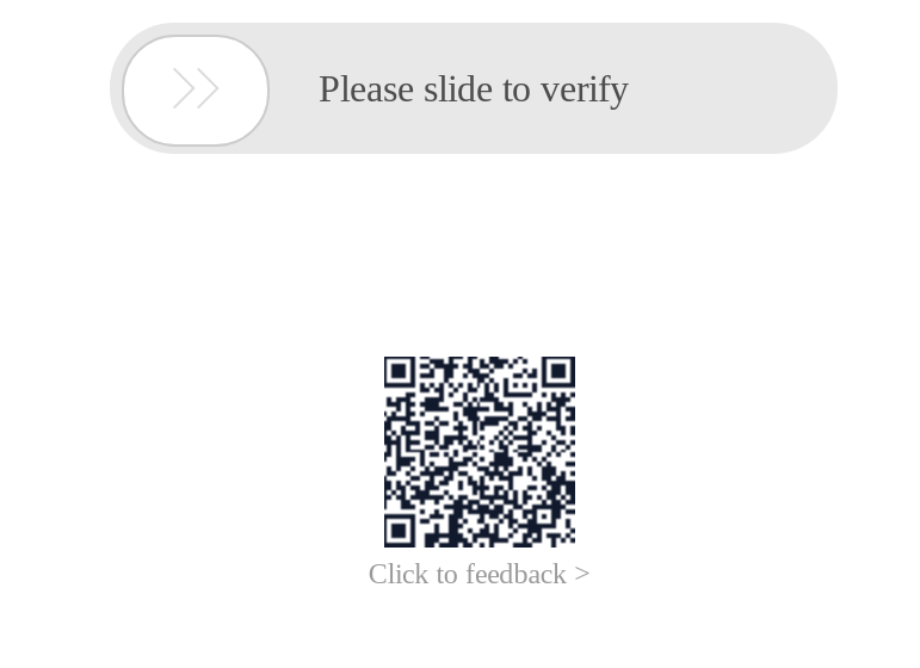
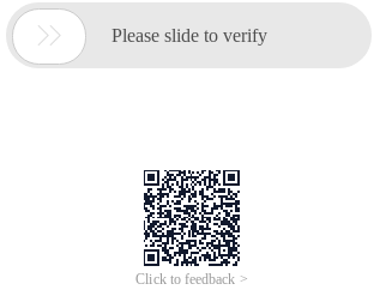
[382,357,578,550] [image] -> [144,169,241,267] [image]

